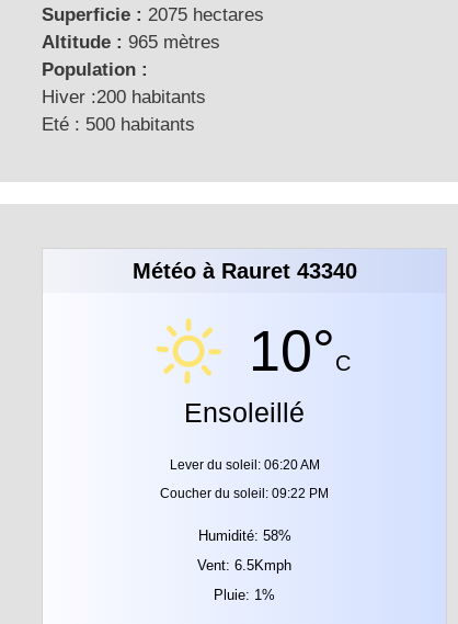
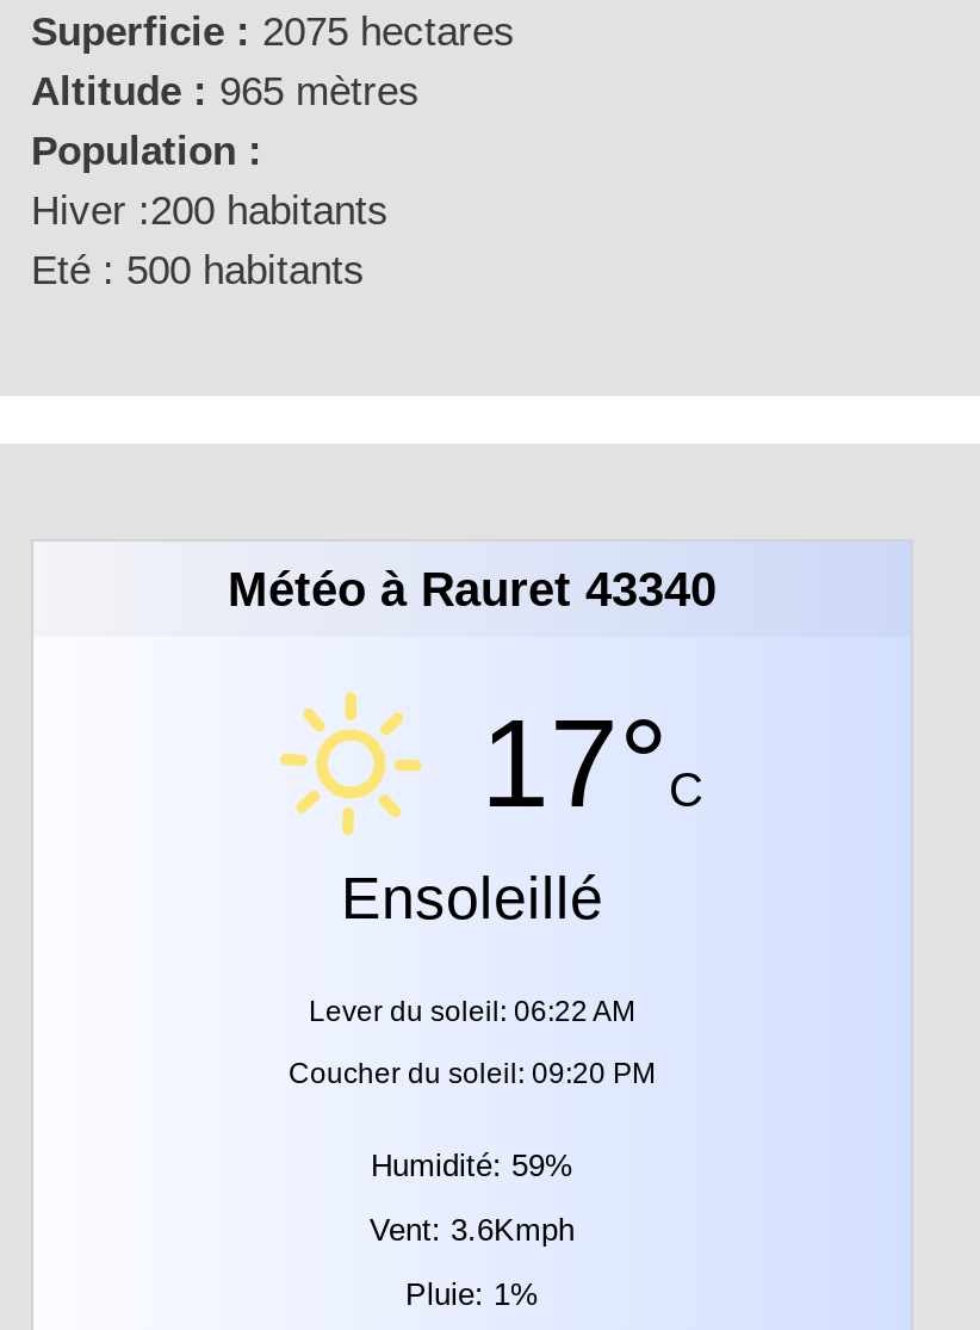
[248,319,350,382] 10°C -> [480,693,702,832] 17°C
[169,457,319,472] Lever du soleil: 06:20 AM -> [309,994,635,1027] Lever du soleil: 06:22 AM
[160,485,329,501] Coucher du soleil: 09:22 PM -> [289,1056,656,1089] Coucher du soleil: 09:20 PM
[198,527,291,544] Humidité: 58% -> [371,1147,573,1182] Humidité: 59%
[197,557,291,573] Vent: 6.5Kmph -> [370,1211,575,1247] Vent: 3.6Kmph

